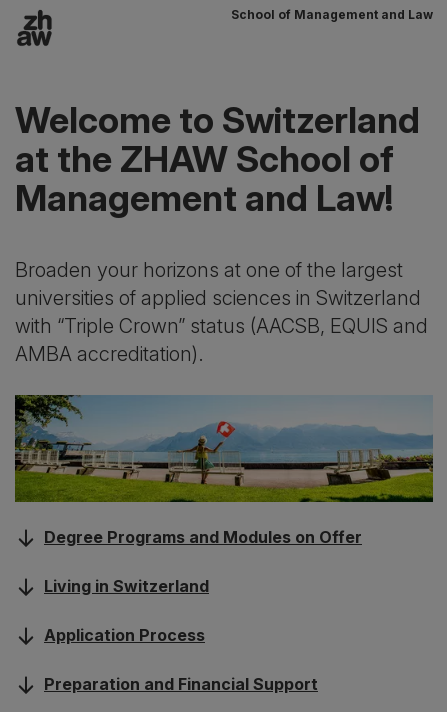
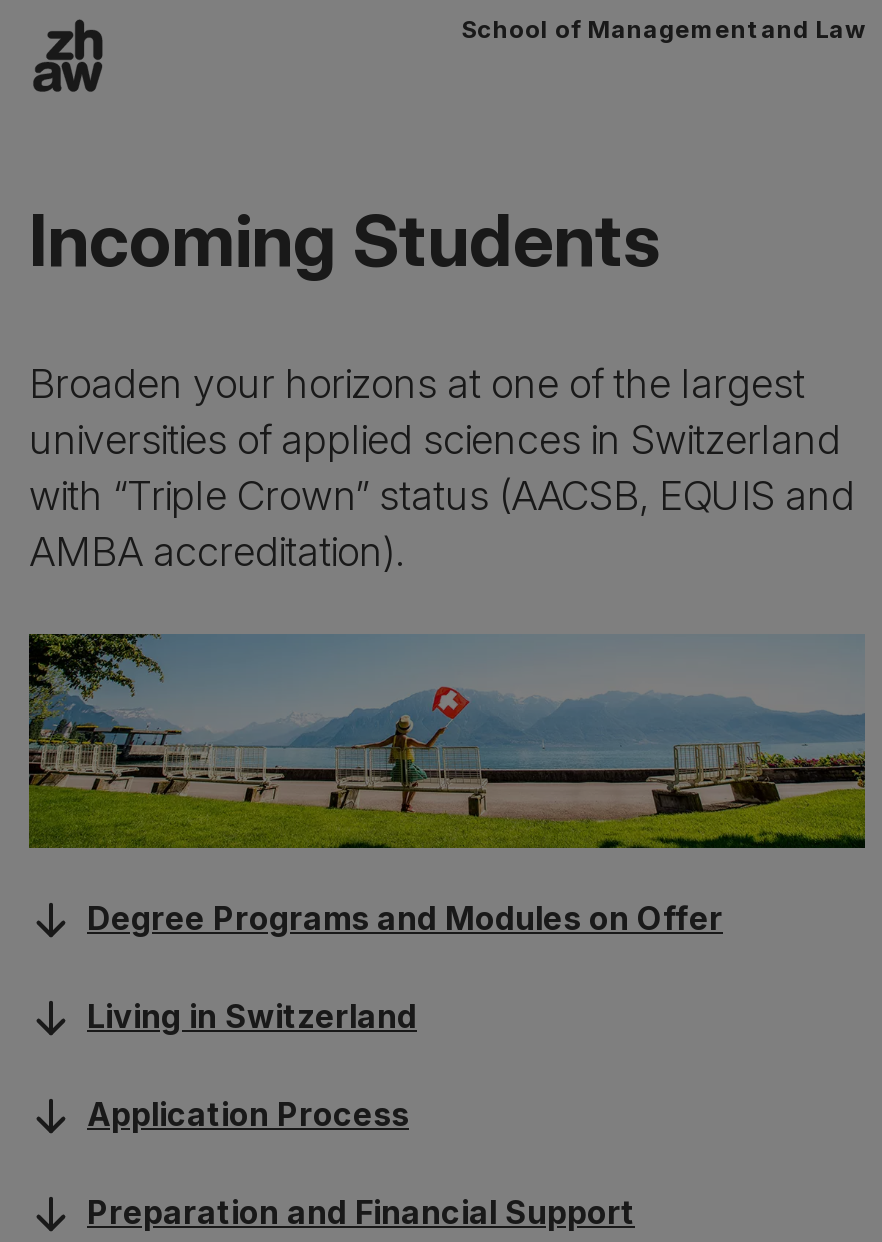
[15,98,420,220] Welcome to Switzerland | at the ZHAW School of | Management and Law! -> [29,196,659,284] Incoming Students

